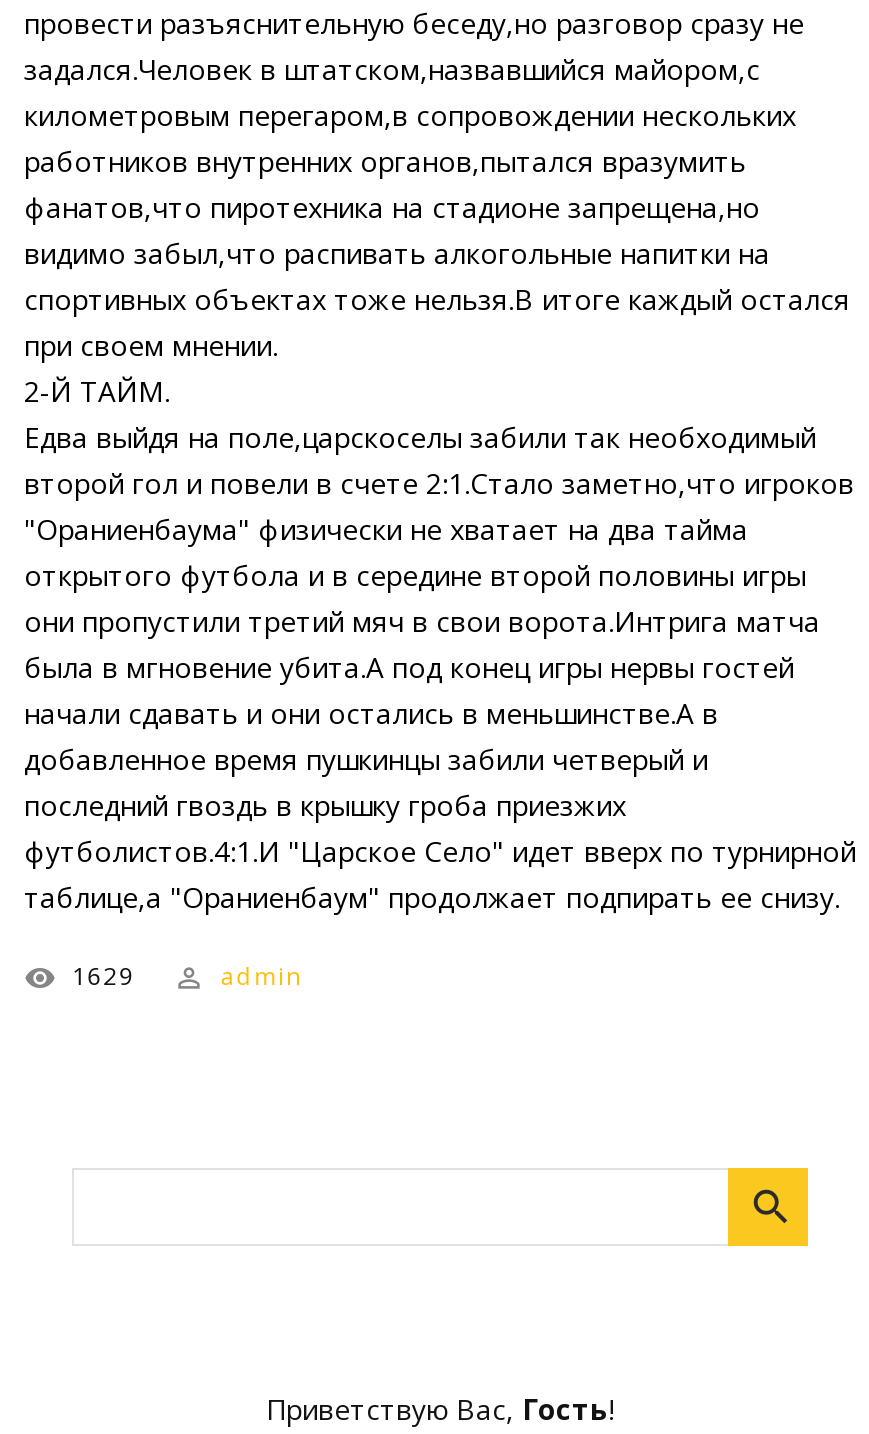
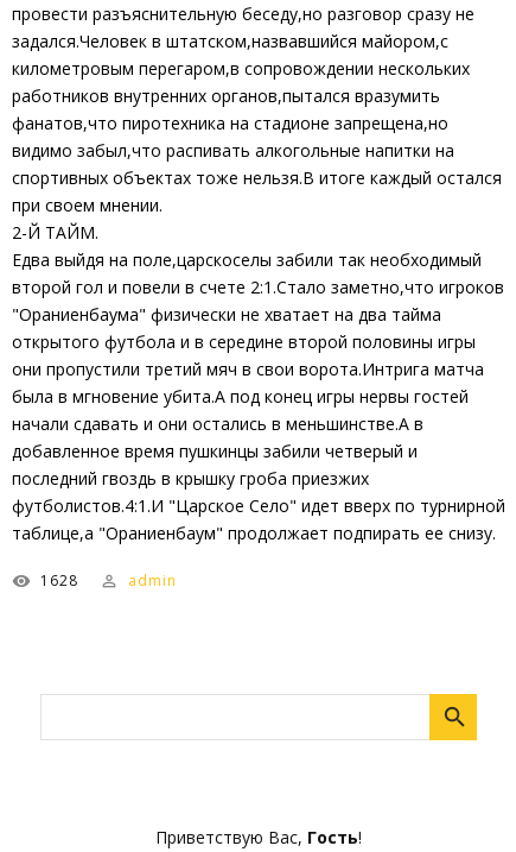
[72,960,135,994] 1629 -> [40,570,78,591] 1628

